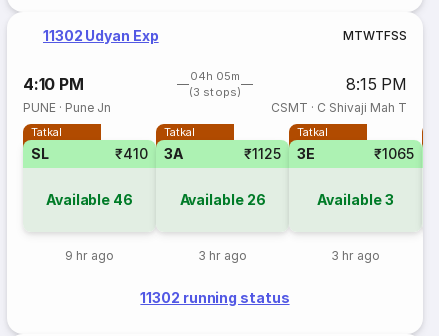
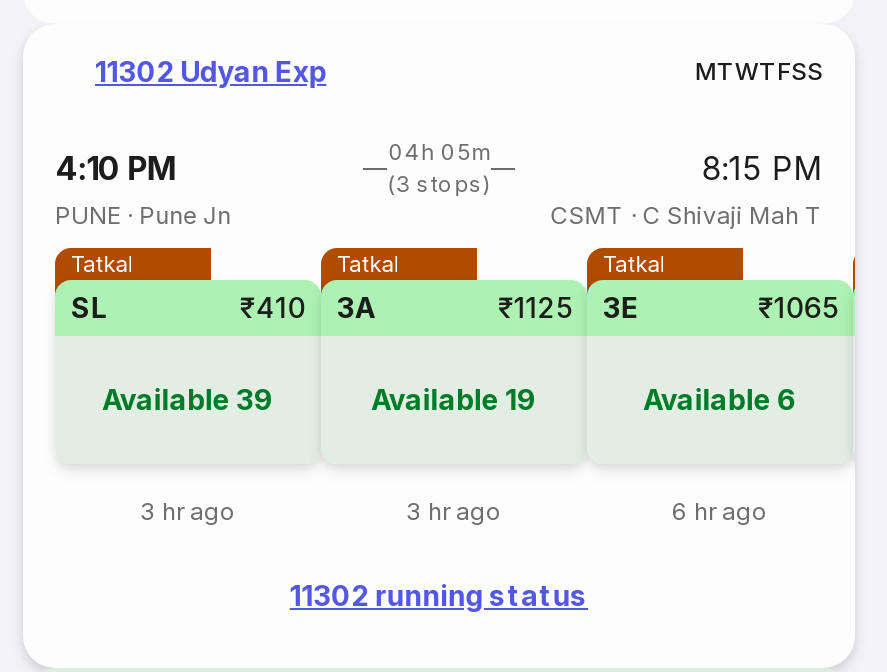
[46,191,133,208] Available 46 -> [102,382,274,416] Available 39
[179,191,265,208] Available 26 -> [371,382,537,416] Available 19
[317,191,393,208] Available 3 -> [643,382,797,416] Available 6
[65,248,113,263] 9 hr ago -> [140,496,236,526] 3 hr ago
[331,248,379,263] 3 hr ago -> [672,496,768,526] 6 hr ago

